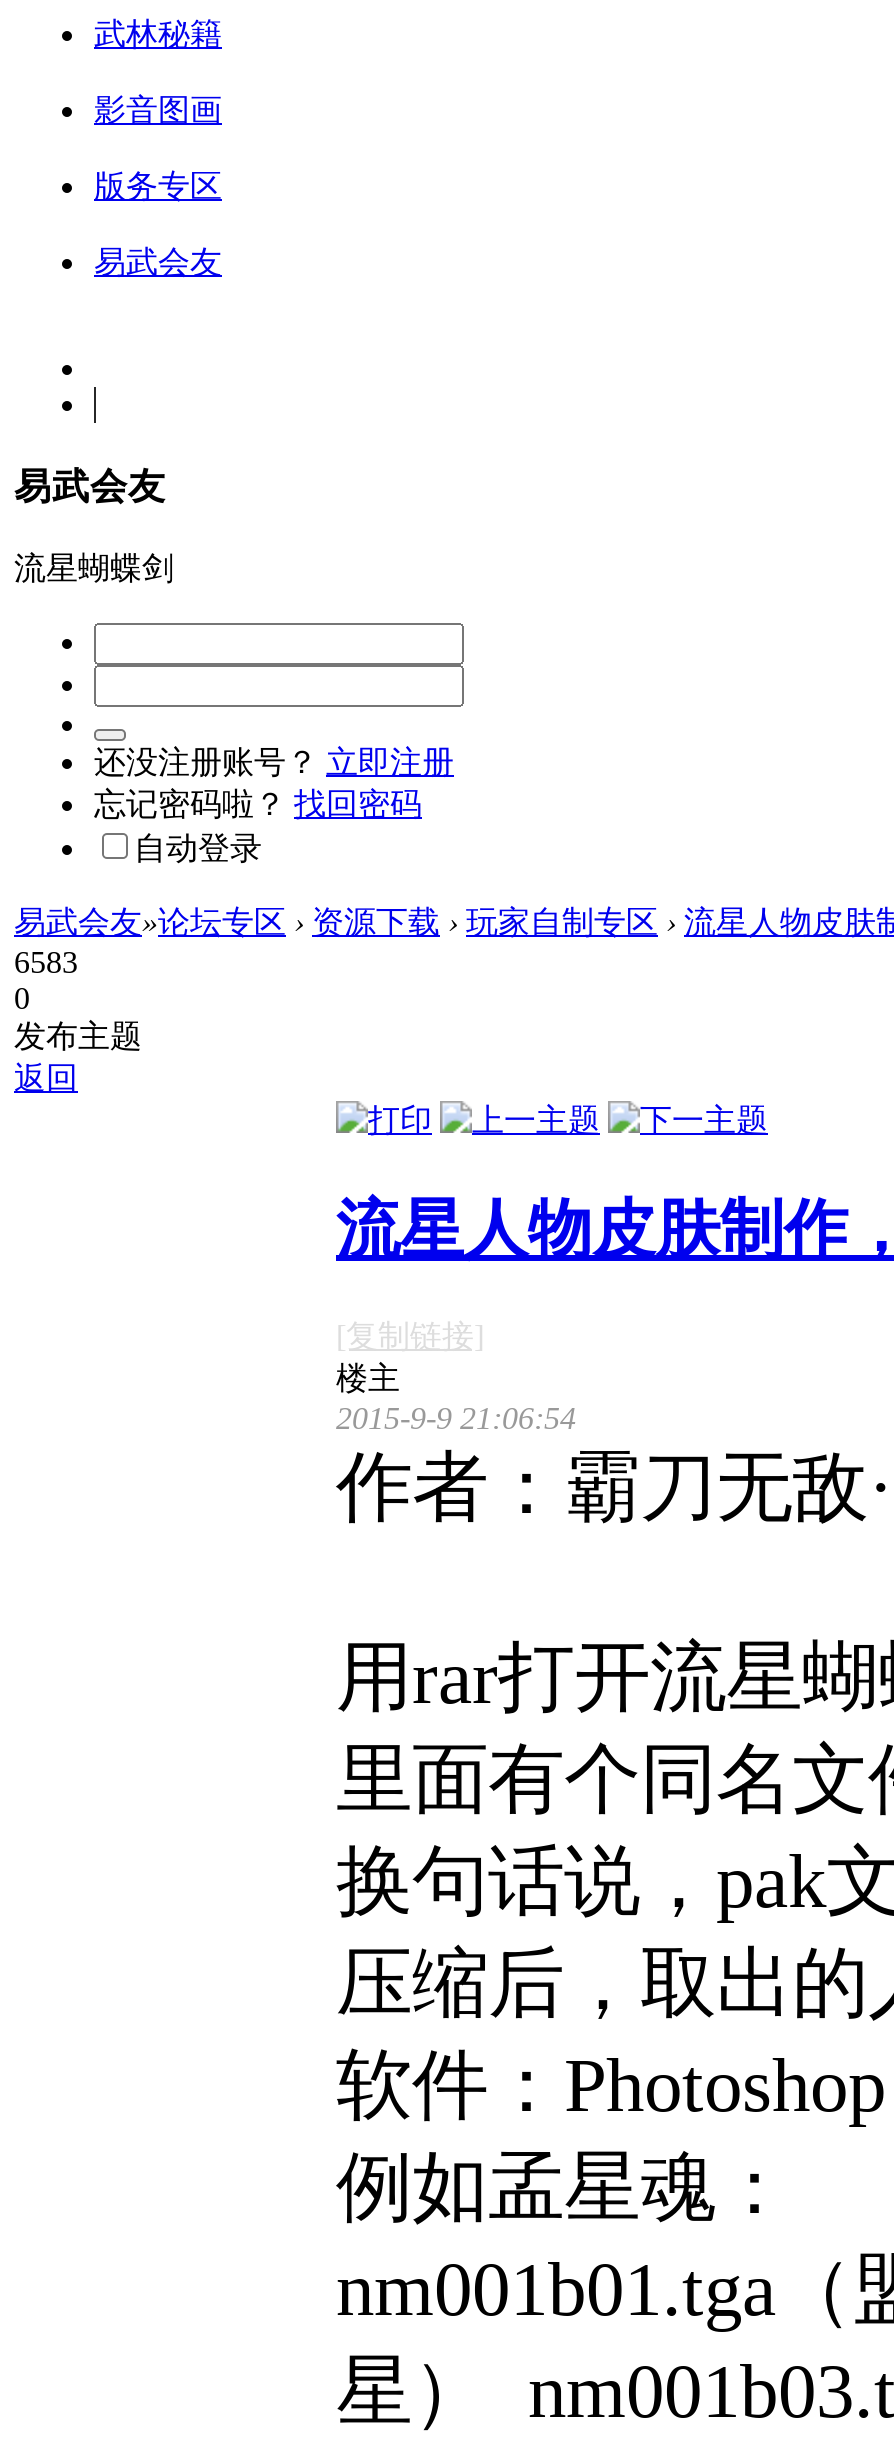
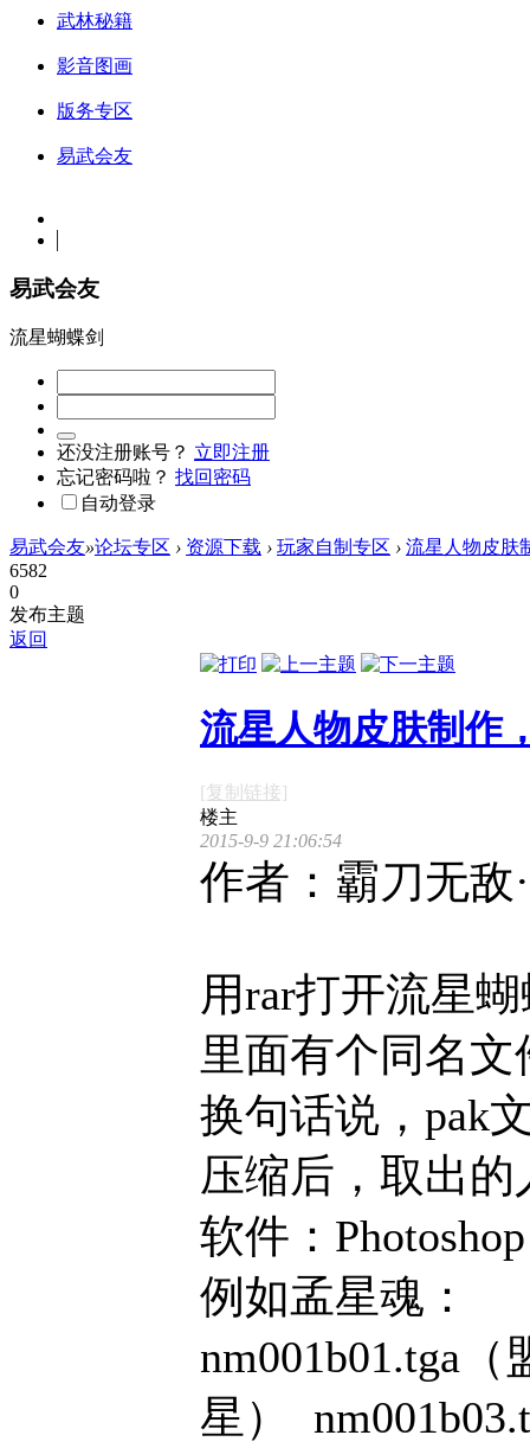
[14,945,78,979] 6583 -> [9,561,47,581] 6582

